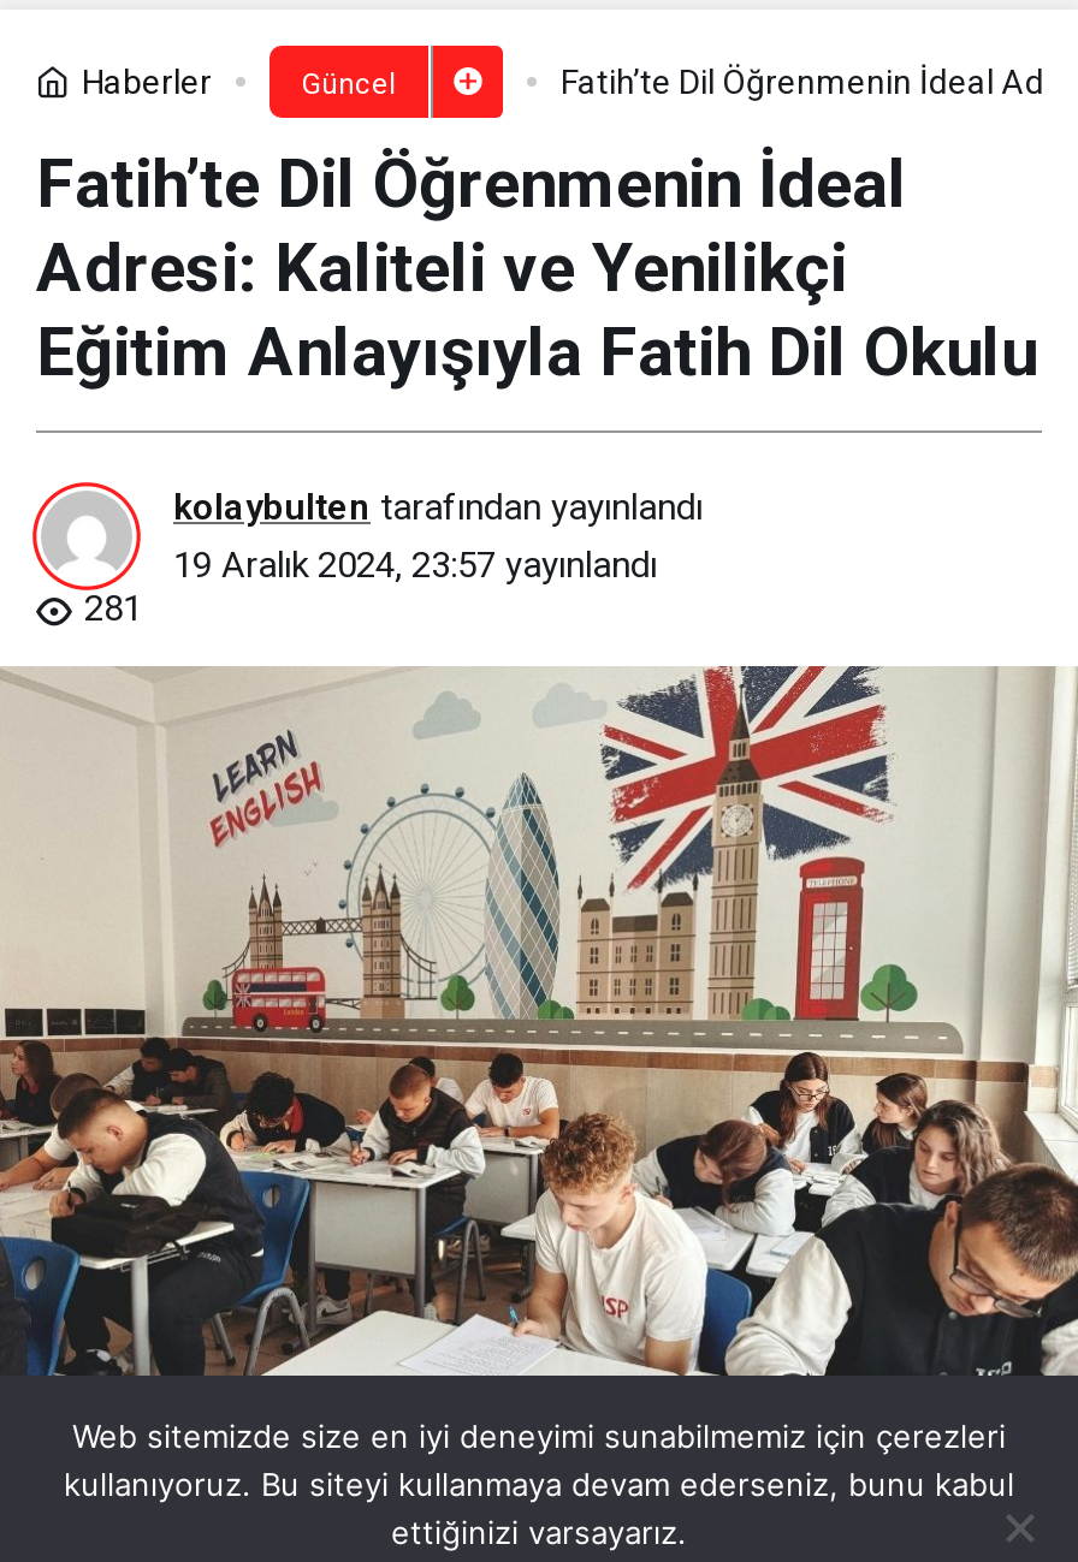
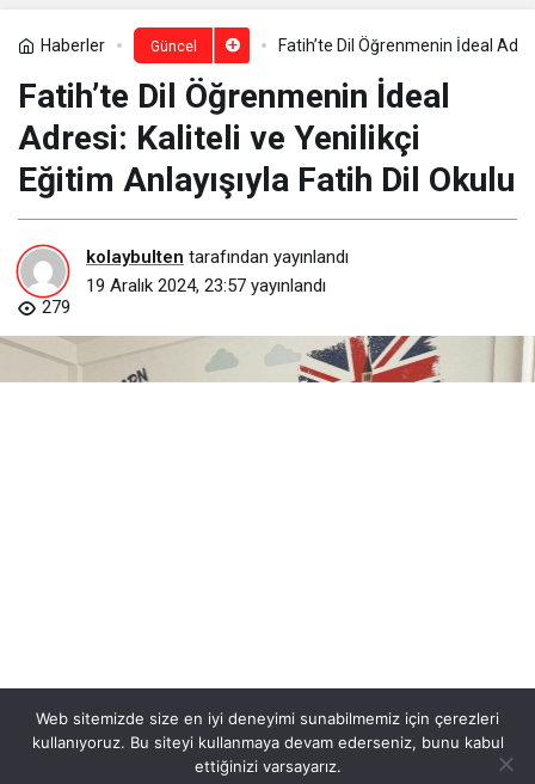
[84,588,142,631] 281 -> [42,297,70,318] 279
[7,758,1071,1378] [image] -> none

